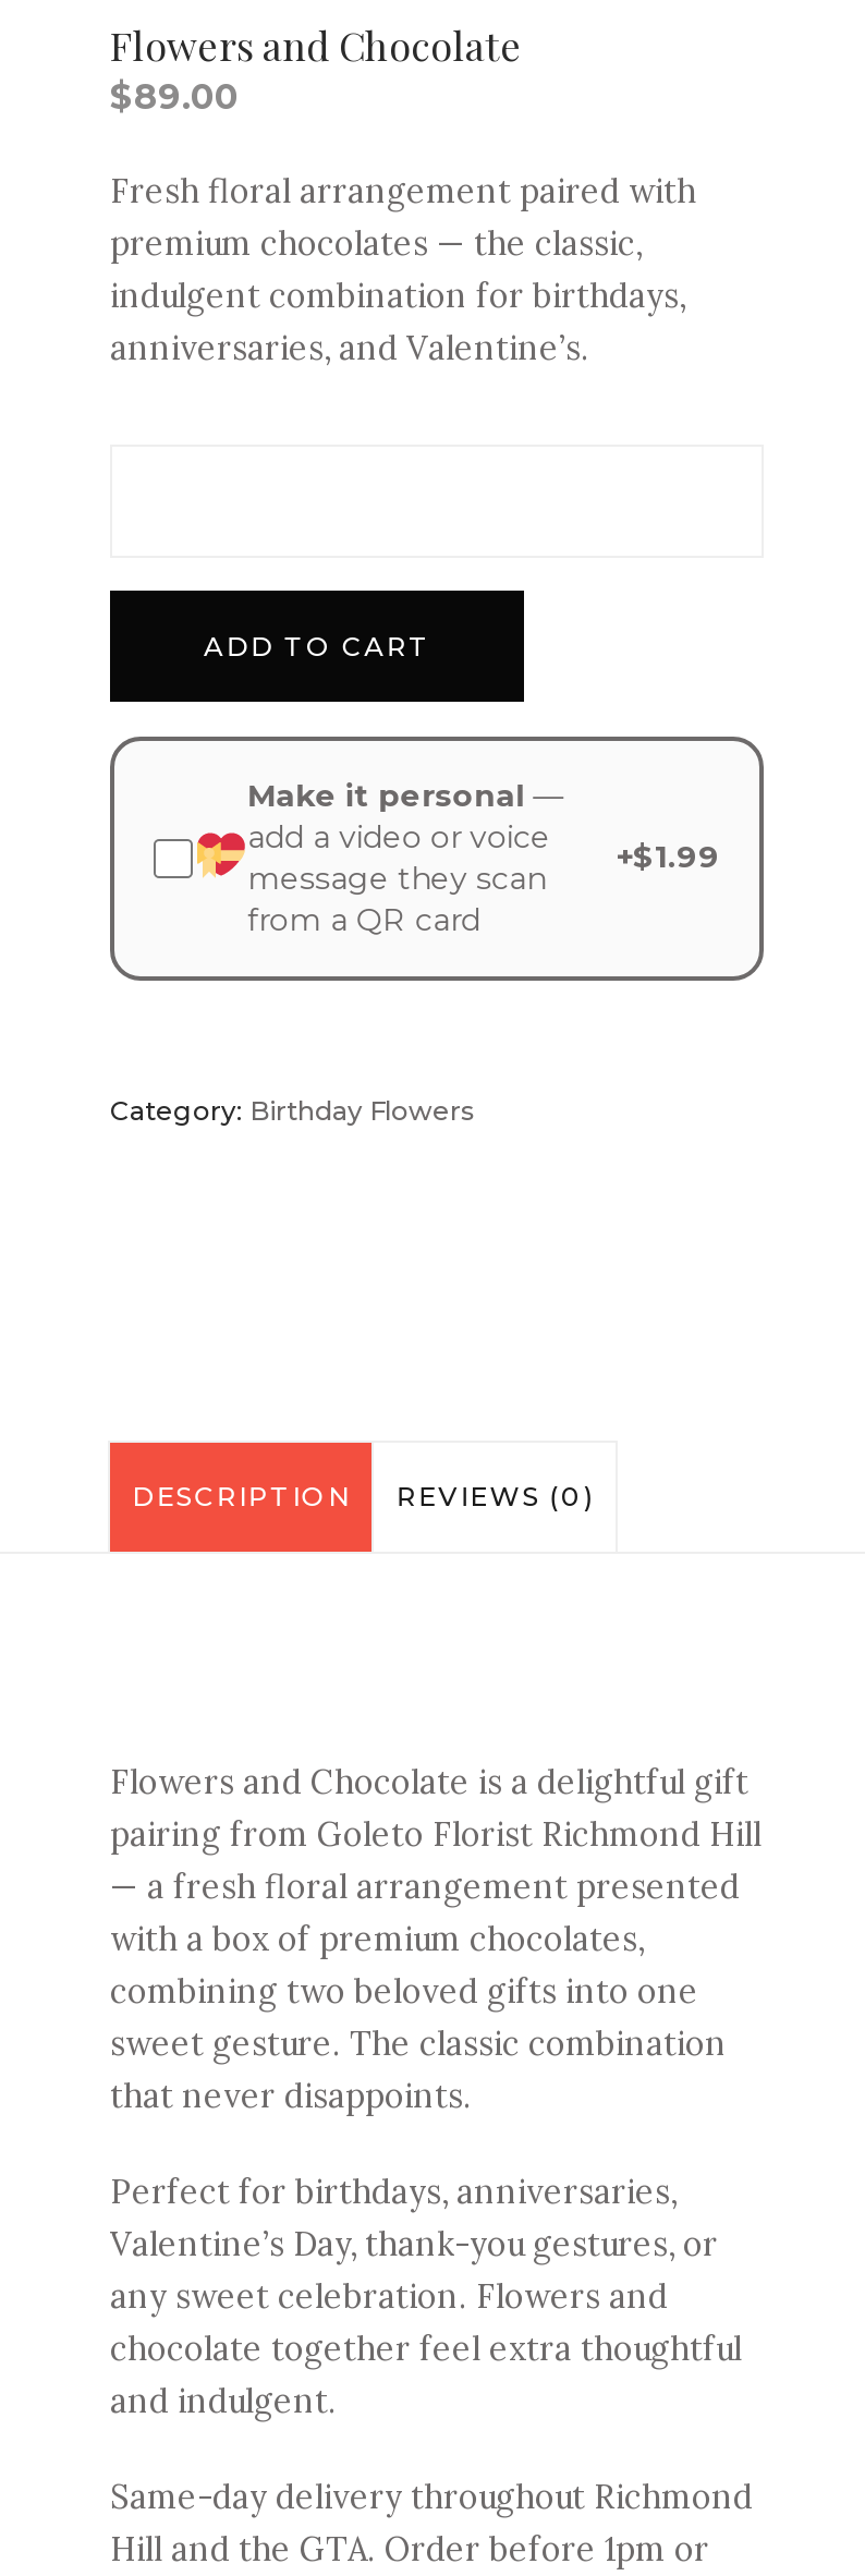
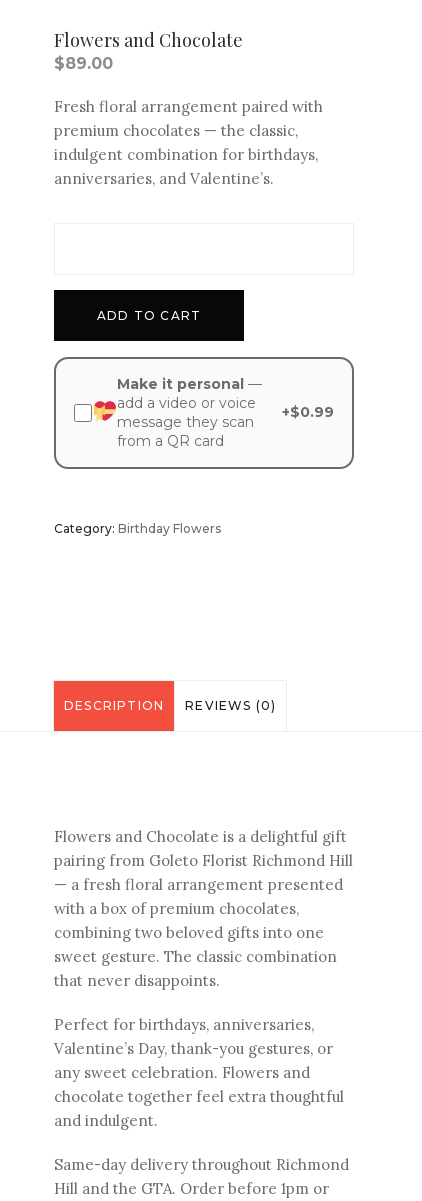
[616,838,720,877] +$1.99 -> [282,403,334,421] +$0.99

